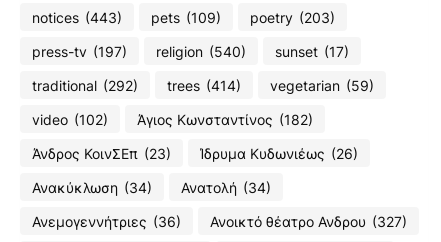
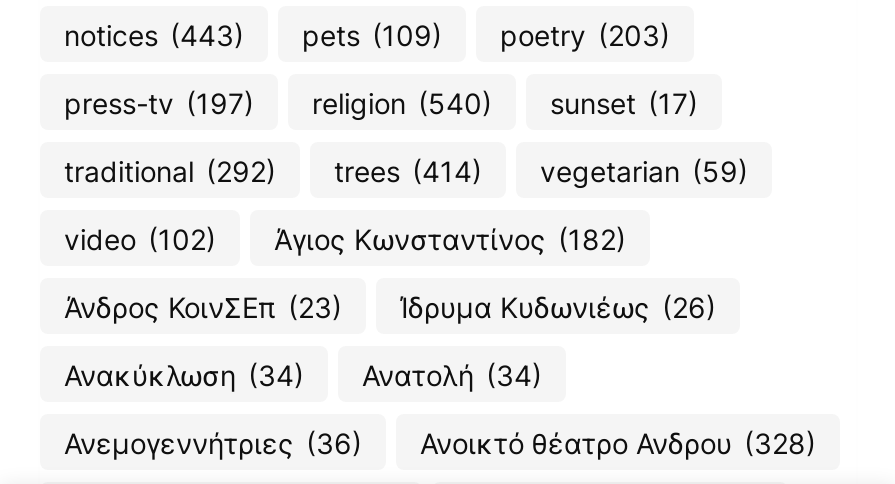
[210,213,407,230] Ανοικτό θέατρο Ανδρου (327) -> [420,425,816,459] Ανοικτό θέατρο Ανδρου (328)

